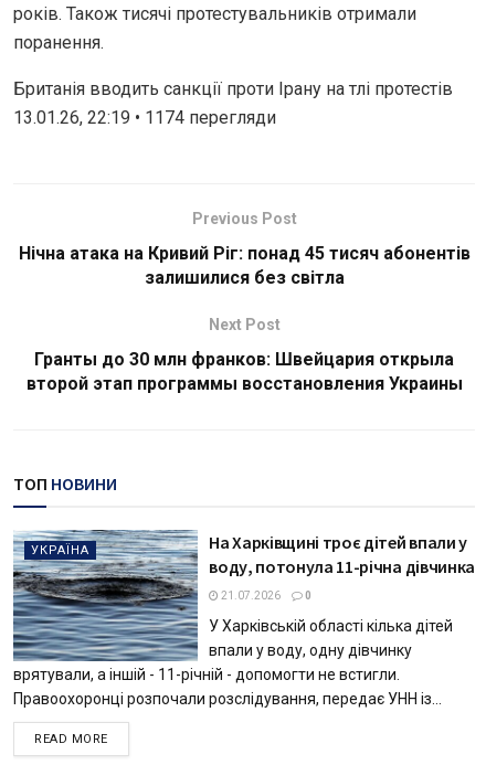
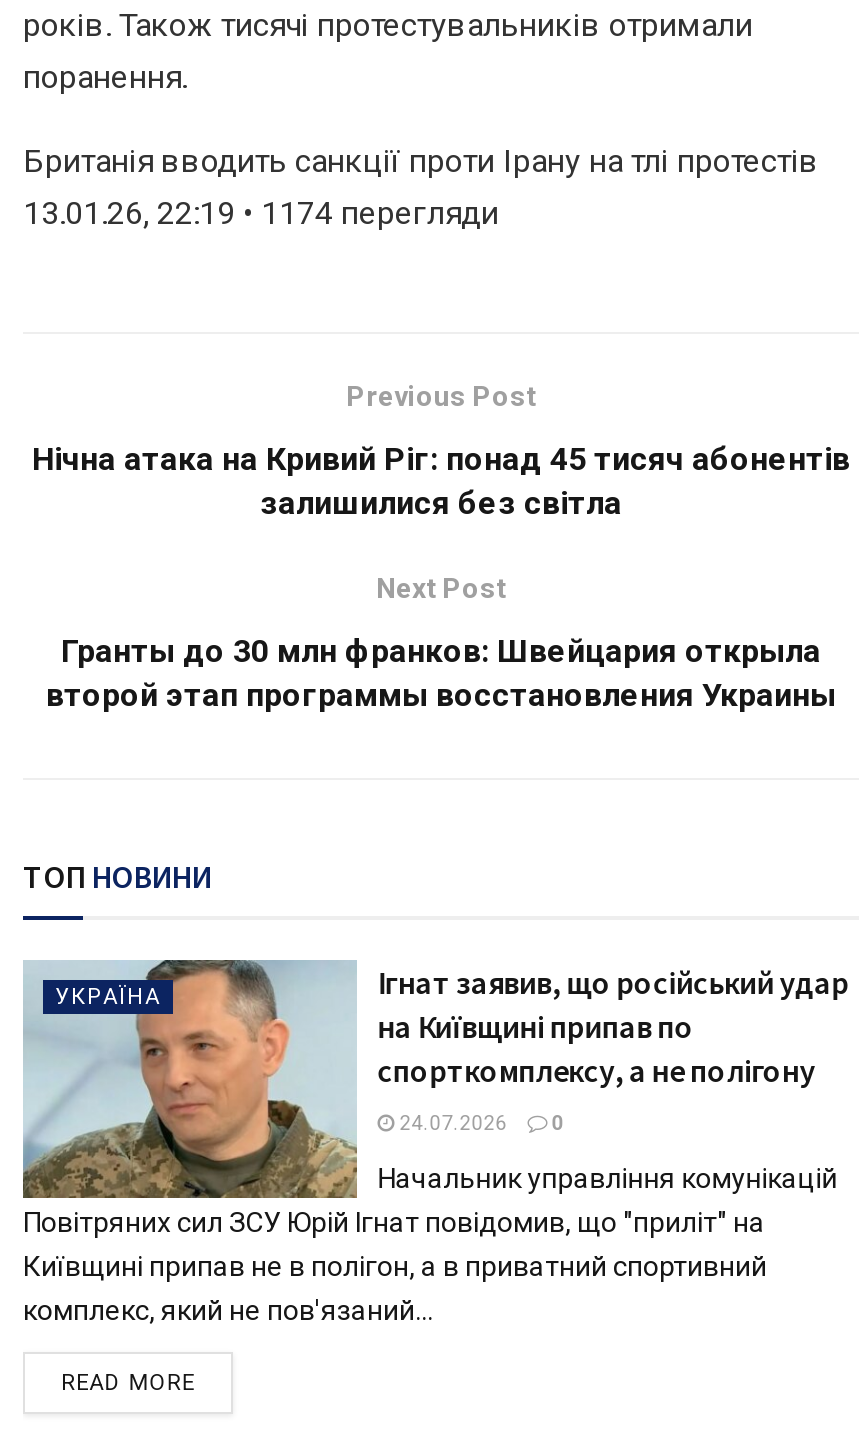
[12,529,453,707] [image] | У Харківській області кілька дітей | впали у воду, одну дівчинку | врятували, а іншій - 11-річній - допомогти не встигли. | Правоохоронці розпочали розслідування, передає УНН із... -> [21,958,837,1326] [image] | Начальник управління комунікацій | Повітряних сил ЗСУ Юрій Ігнат повідомив, що "приліт" на | Київщині припав не в полігон, а в приватний спортивний | комплекс, який не пов'язаний...
[209,531,475,577] На Харківщині троє дітей впали у | воду, потонула 11-річна дівчинка -> [377,962,849,1090] Ігнат заявив, що російський удар | на Київщині припав по | спорткомплексу, а не полігону
[219,589,312,601] 21.07.2026 0 -> [395,1112,563,1134] 24.07.2026 0

